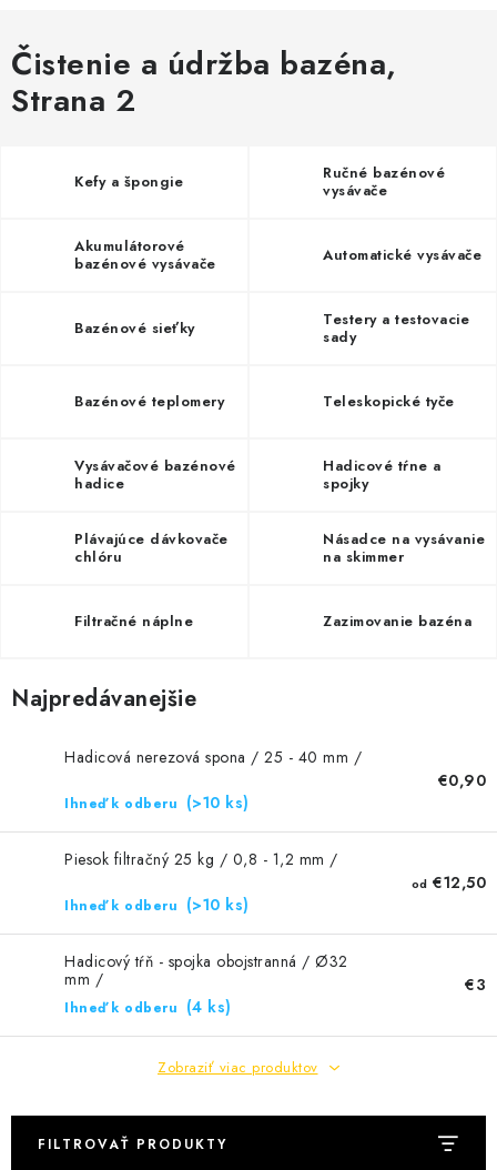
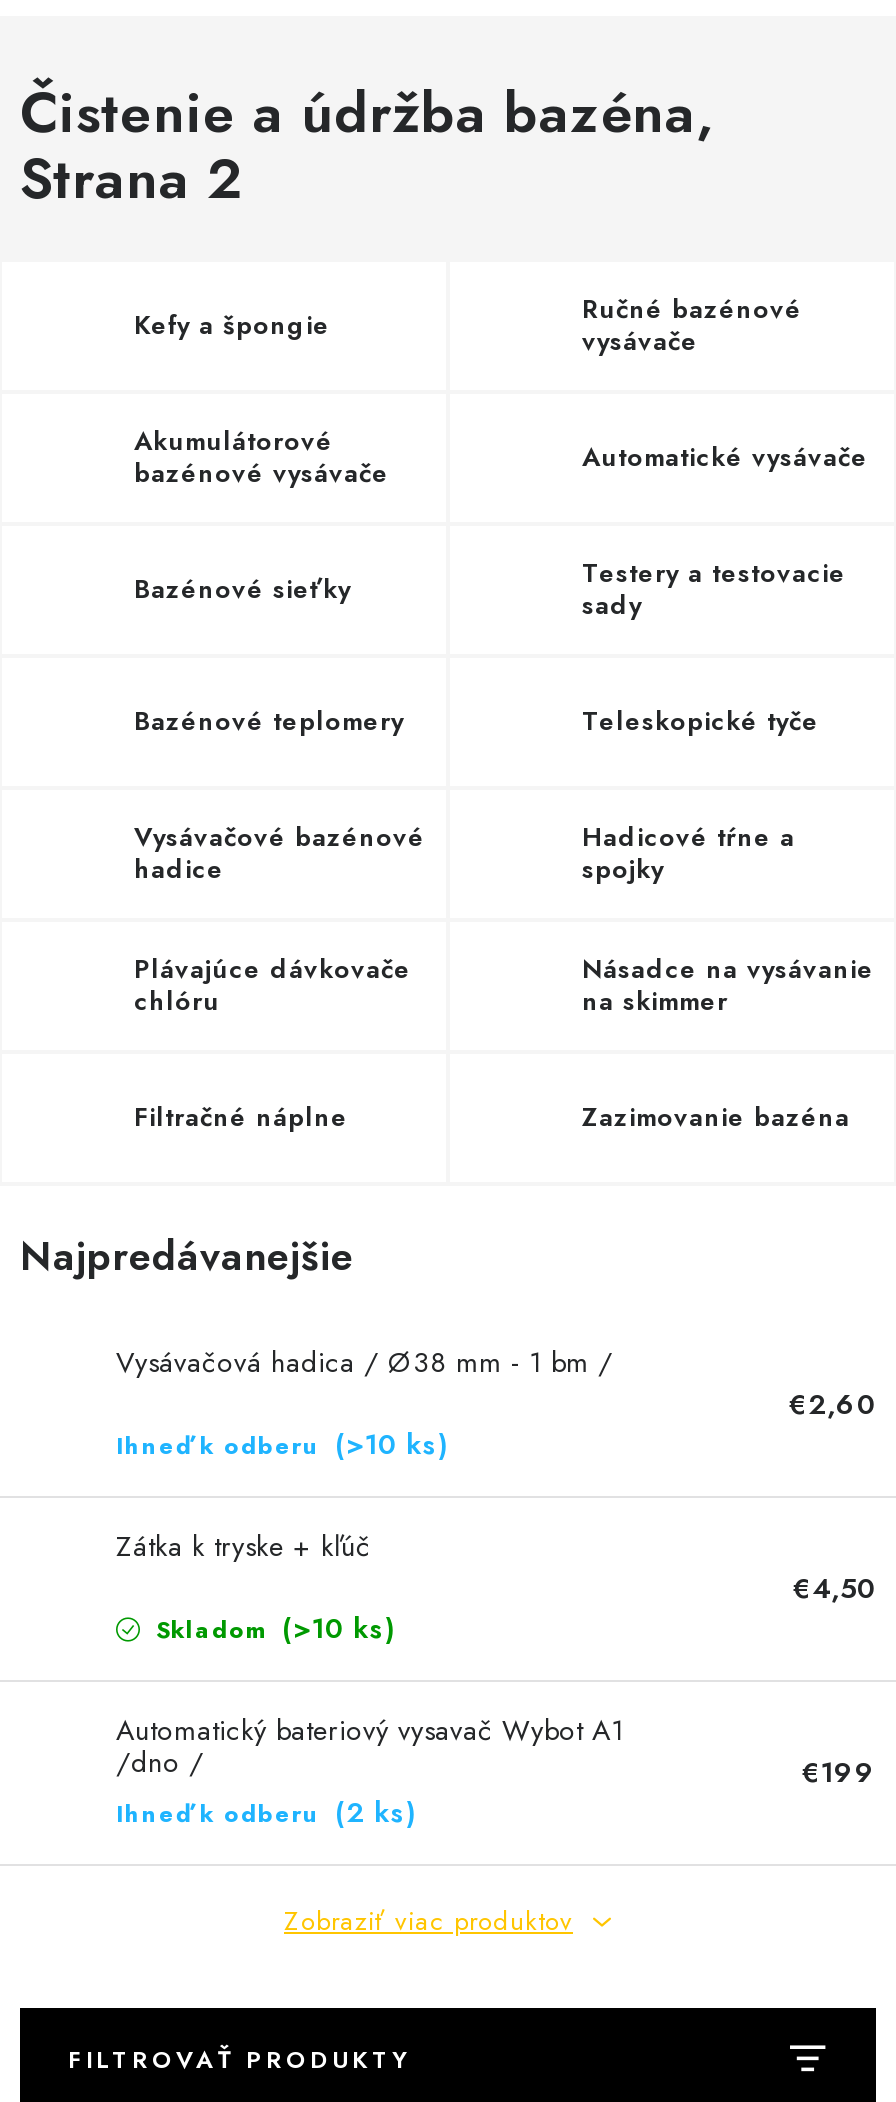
[64,746,362,768] Hadicová nerezová spona / 25 - 40 mm / -> [116,1342,613,1382] Vysávačová hadica / Ø38 mm - 1 bm /
[438,769,486,791] €0,90 -> [789,1384,876,1424] €2,60
[64,848,338,870] Piesok filtračný 25 kg / 0,8 - 1,2 mm / -> [116,1526,371,1566] Zátka k tryske + kľúč
[411,871,486,894] od €12,50 -> [793,1568,876,1608] €4,50
[64,894,249,916] Ihneď k odberu (>10 ks) -> [147,1608,396,1648] Skladom (>10 ks)
[64,950,348,1018] Hadicový tŕň - spojka obojstranná / Ø32 | mm / | Ihneď k odberu (4 ks) -> [116,1710,624,1832] Automatický bateriový vysavač Wybot A1 | /dno / | Ihneď k odberu (2 ks)
[465,974,486,996] €3 -> [802,1752,876,1792] €199

